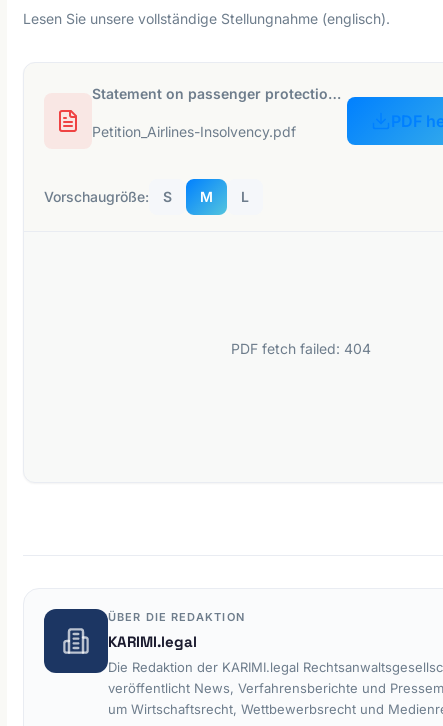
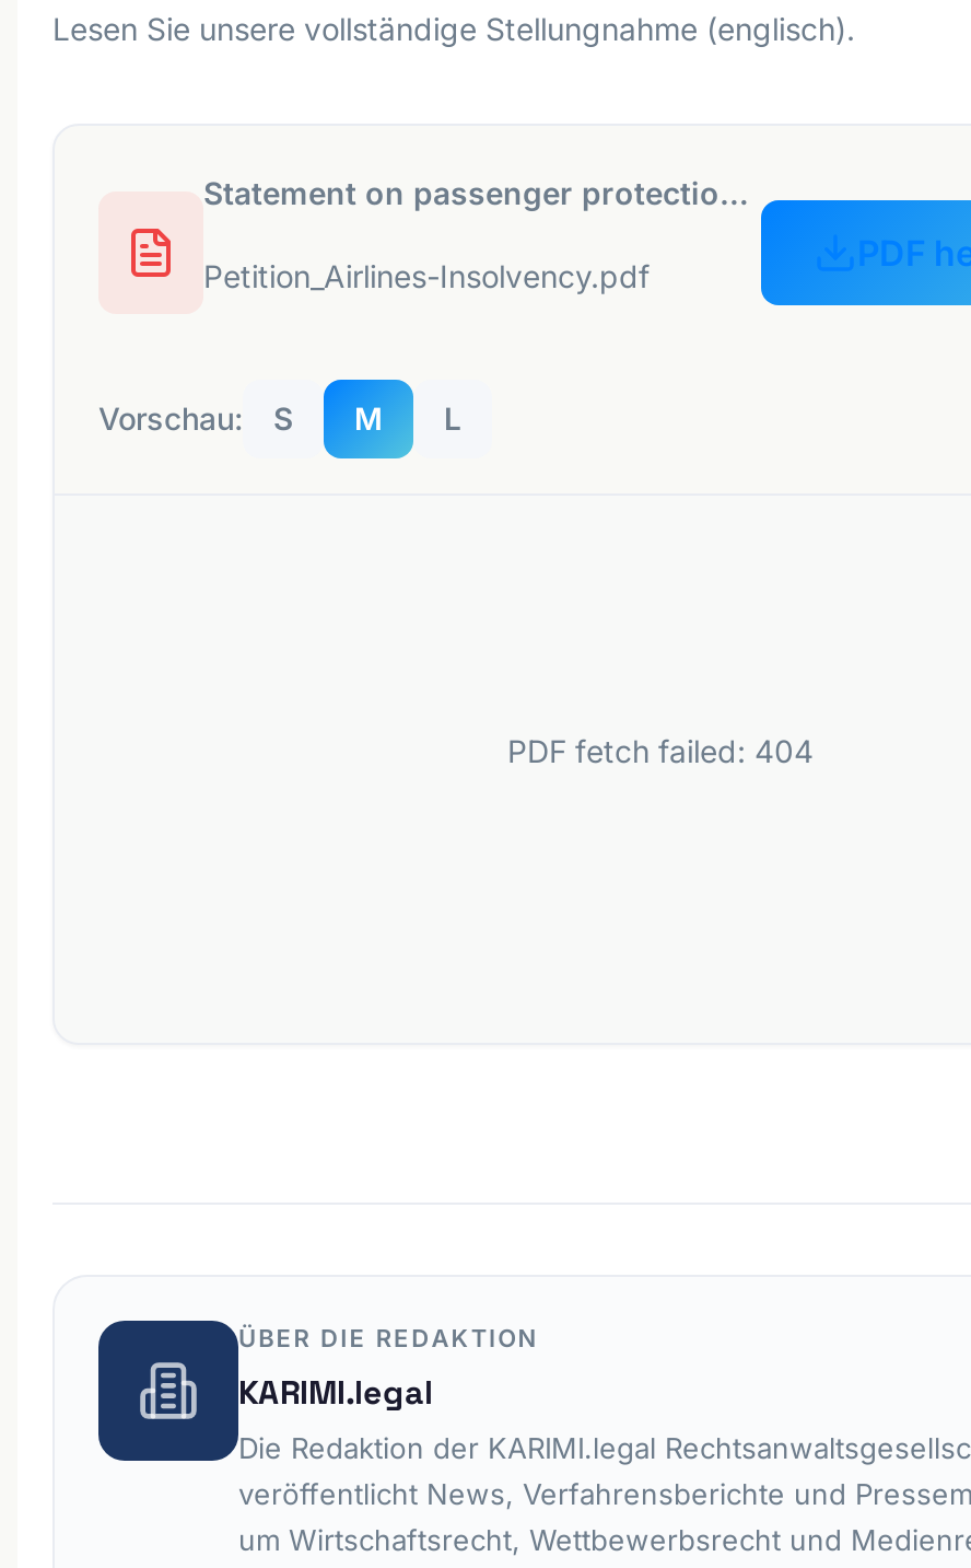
[44,188,149,205] Vorschaugröße: -> [98,399,243,437] Vorschau:

